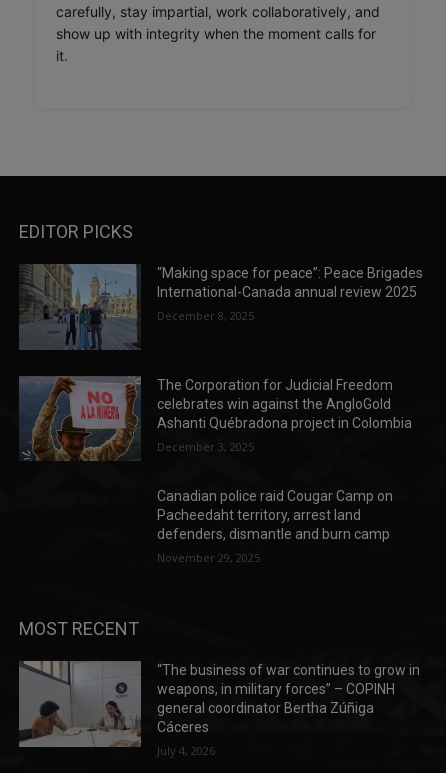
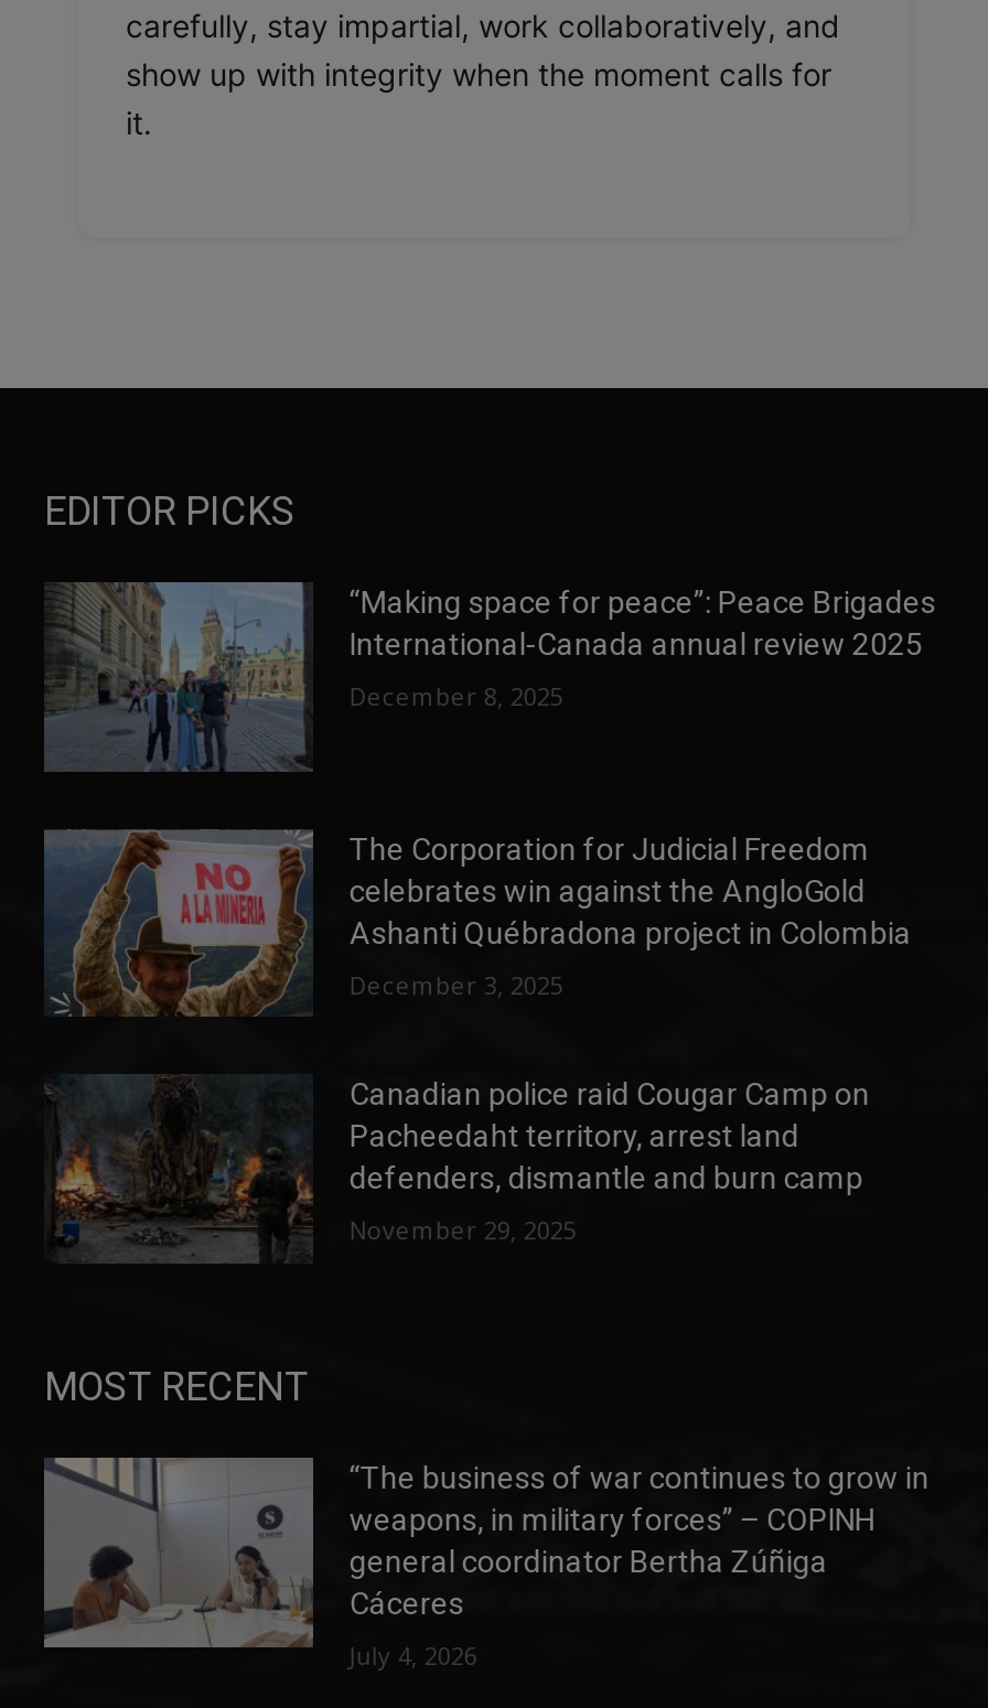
none -> [44,1074,315,1266] [image]

